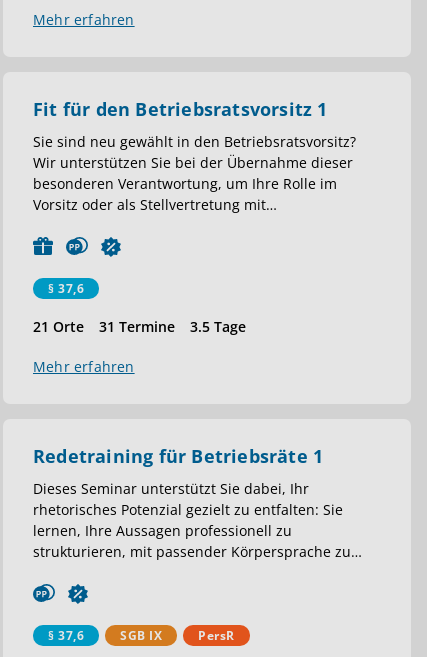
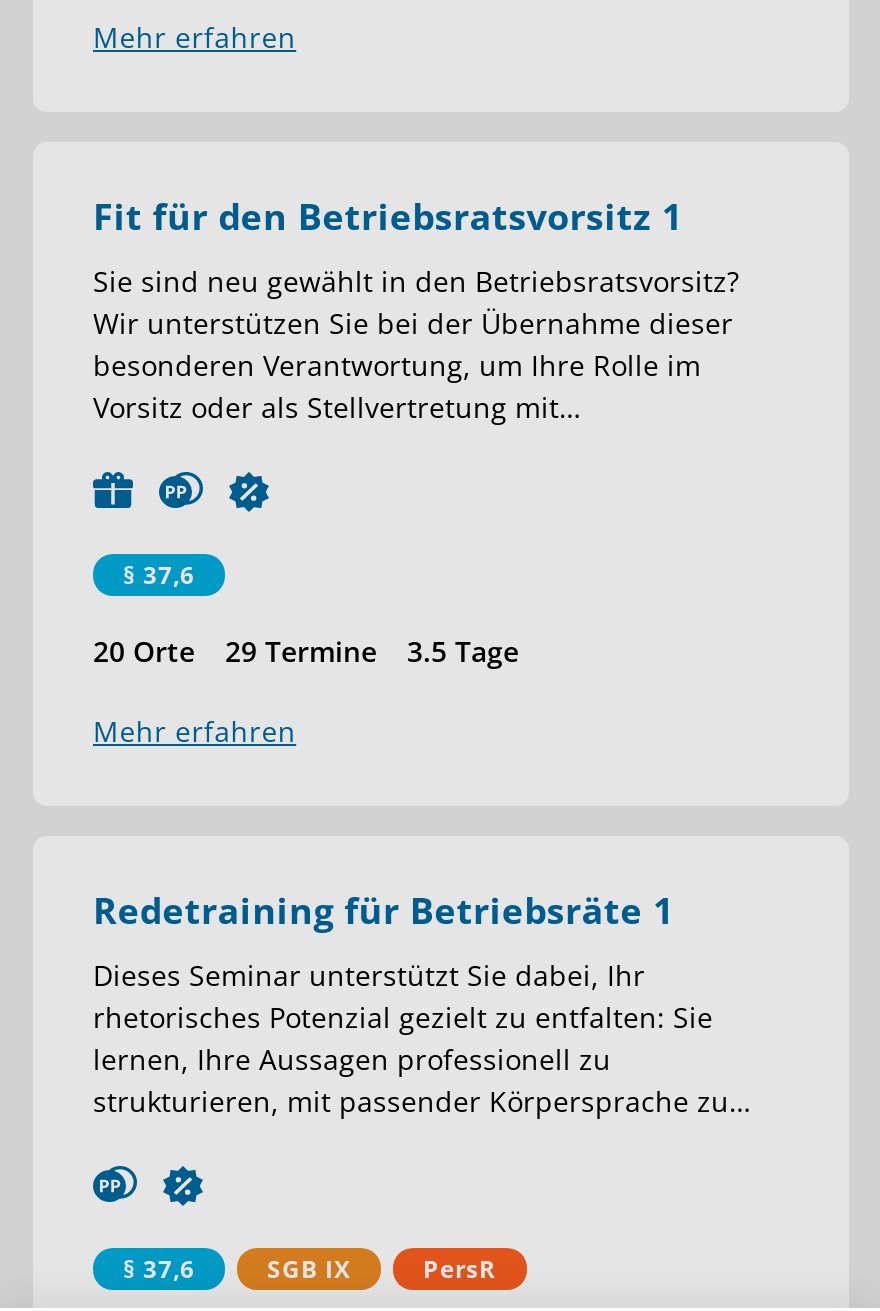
[33,317,84,336] 21 Orte -> [93,631,195,669] 20 Orte
[99,317,175,336] 31 Termine -> [225,631,377,669] 29 Termine

